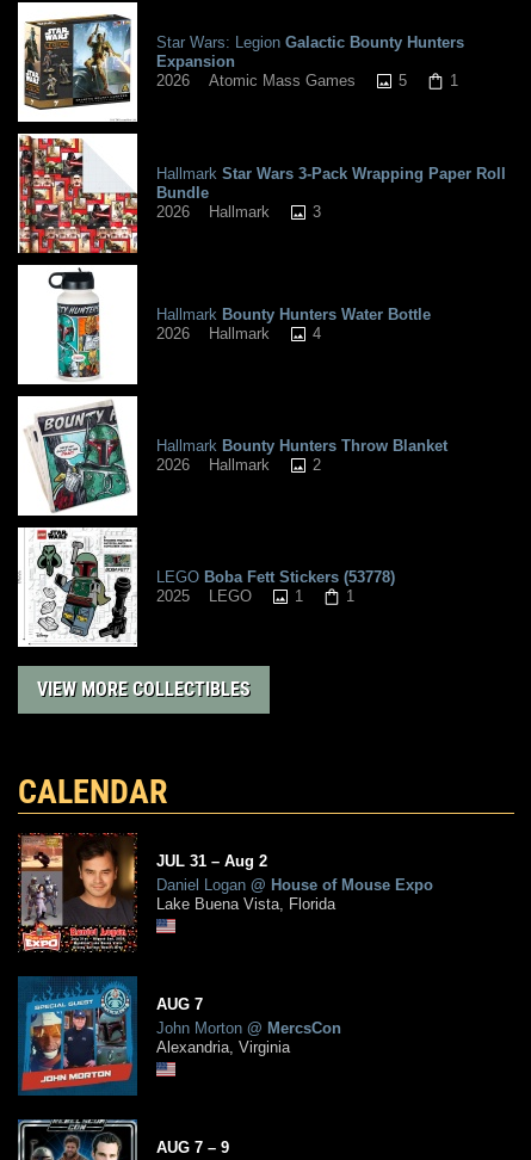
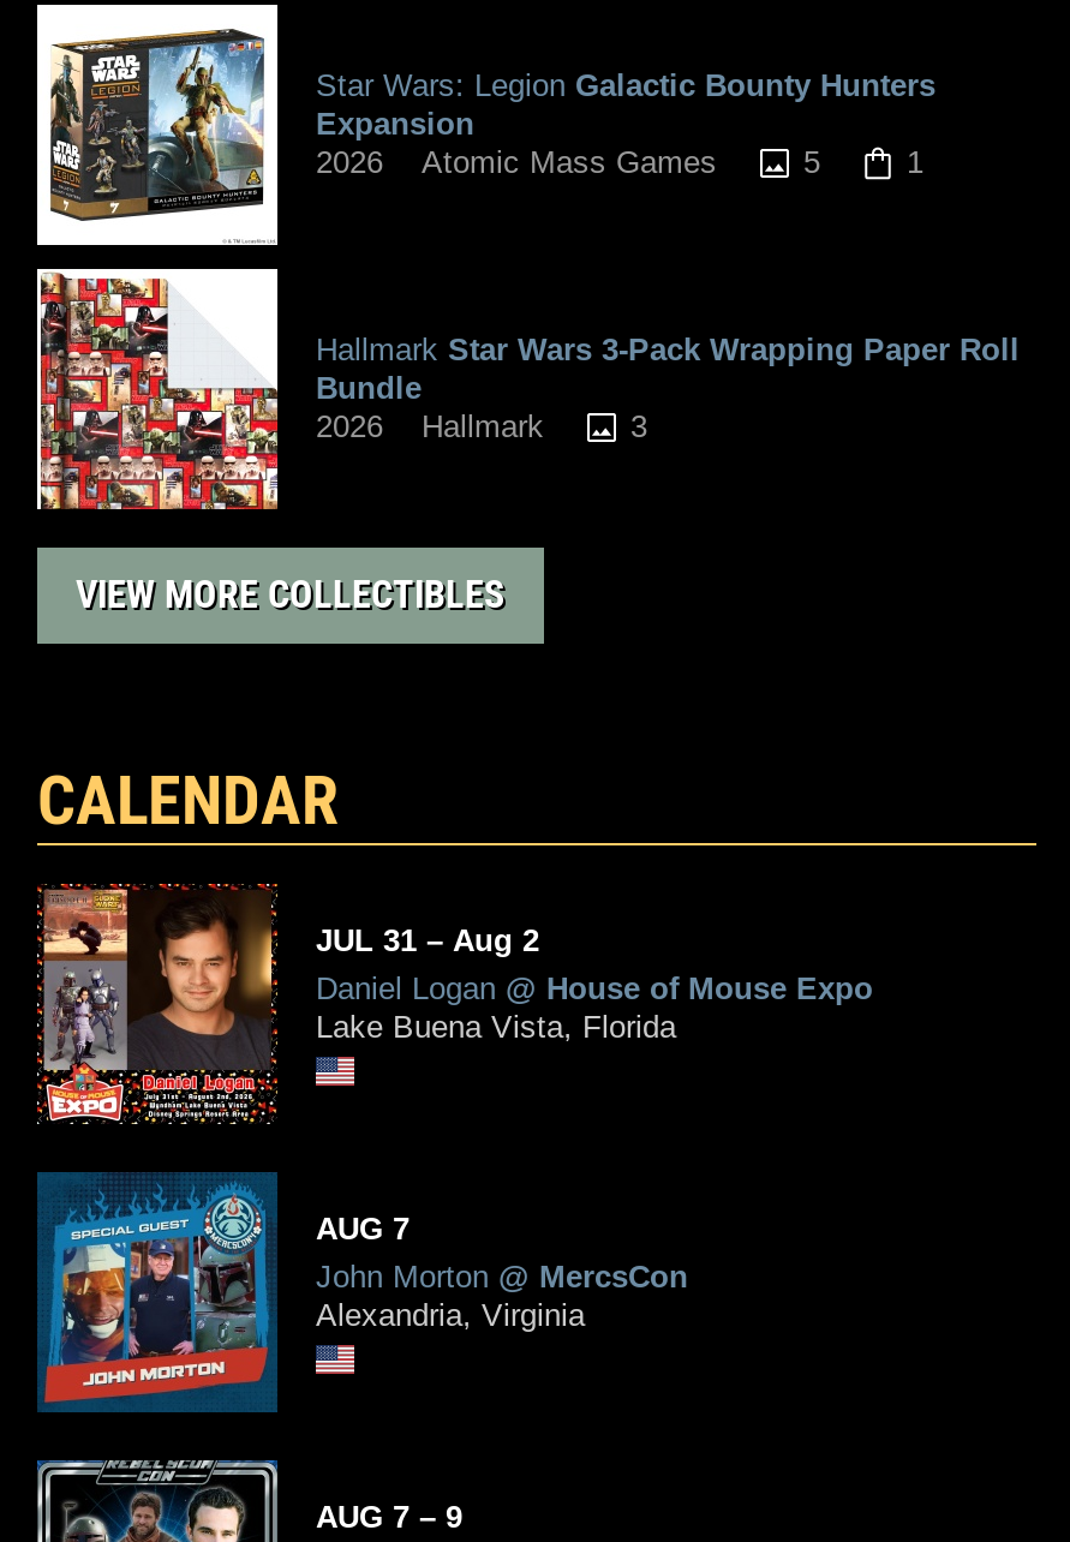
[17,264,431,385] [image] | Hallmark Bounty Hunters Water Bottle | 2026 | Hallmark | 4 -> none
[24,400,447,513] [image] | Hallmark Bounty Hunters Throw Blanket | 2026 | Hallmark | 2 -> none
[18,529,395,648] [image] | LEGO Boba Fett Stickers (53778) | 2025 | LEGO | 1 | 1 -> none

